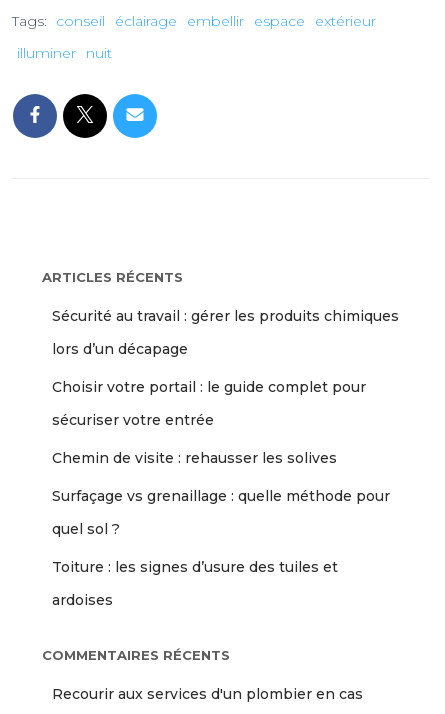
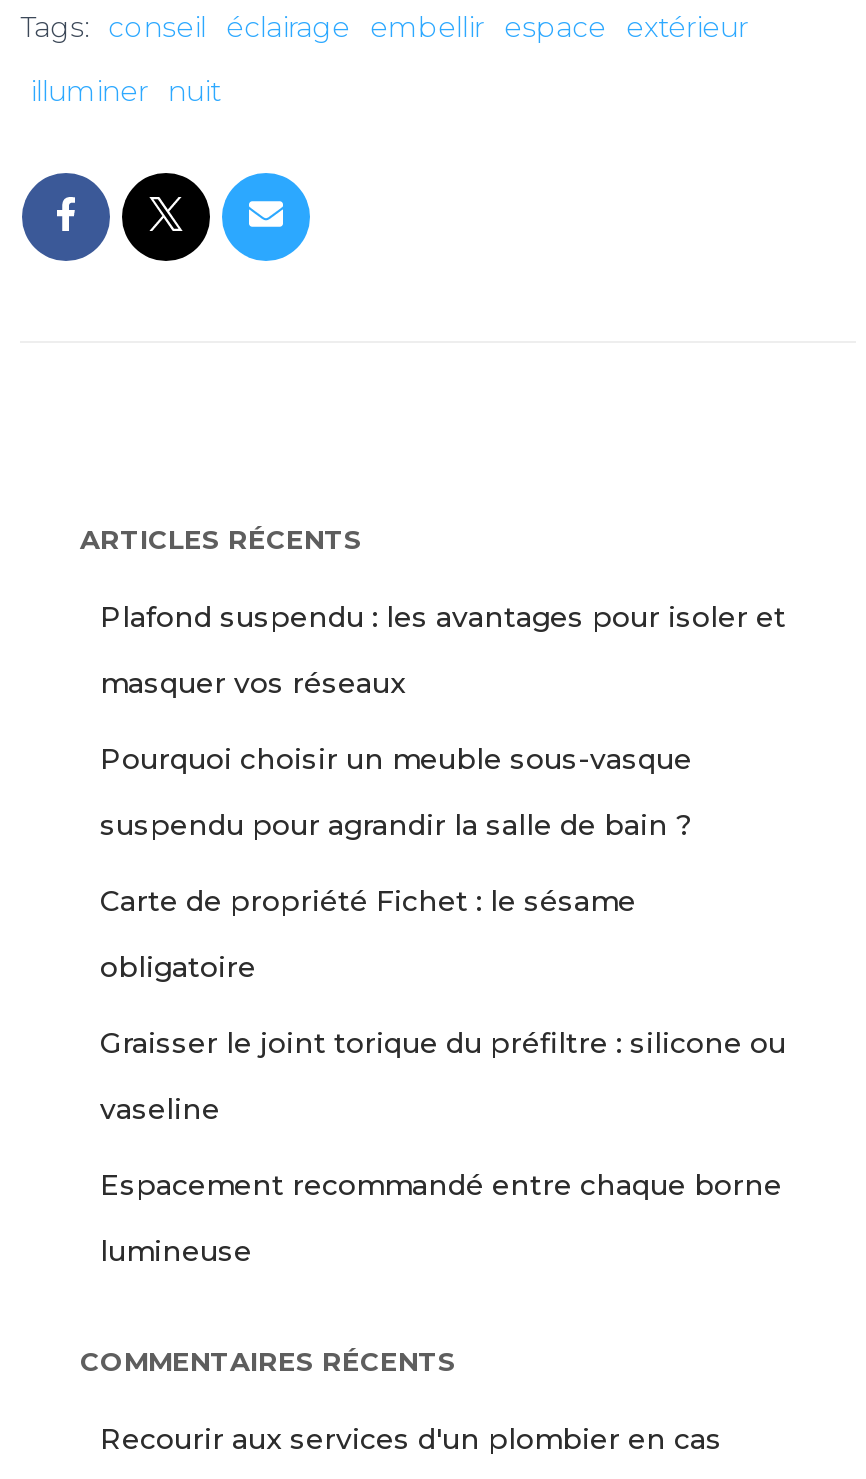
[52,307,399,609] Sécurité au travail : gérer les produits chimiques | lors d’un décapage | Choisir votre portail : le guide complet pour | sécuriser votre entrée | Chemin de visite : rehausser les solives | Surfaçage vs grenaillage : quelle méthode pour | quel sol ? | Toiture : les signes d’usure des tuiles et | ardoises -> [100,599,786,1269] Plafond suspendu : les avantages pour isoler et | masquer vos réseaux | Pourquoi choisir un meuble sous-vasque | suspendu pour agrandir la salle de bain ? | Carte de propriété Fichet : le sésame | obligatoire | Graisser le joint torique du préfiltre : silicone ou | vaseline | Espacement recommandé entre chaque borne | lumineuse

